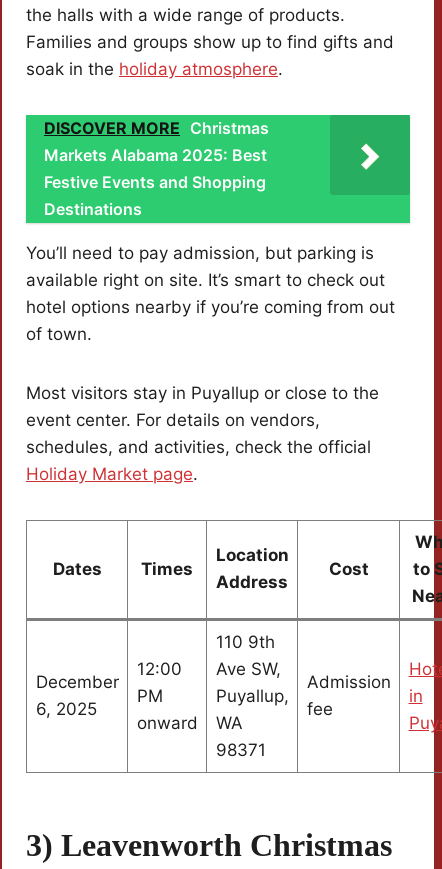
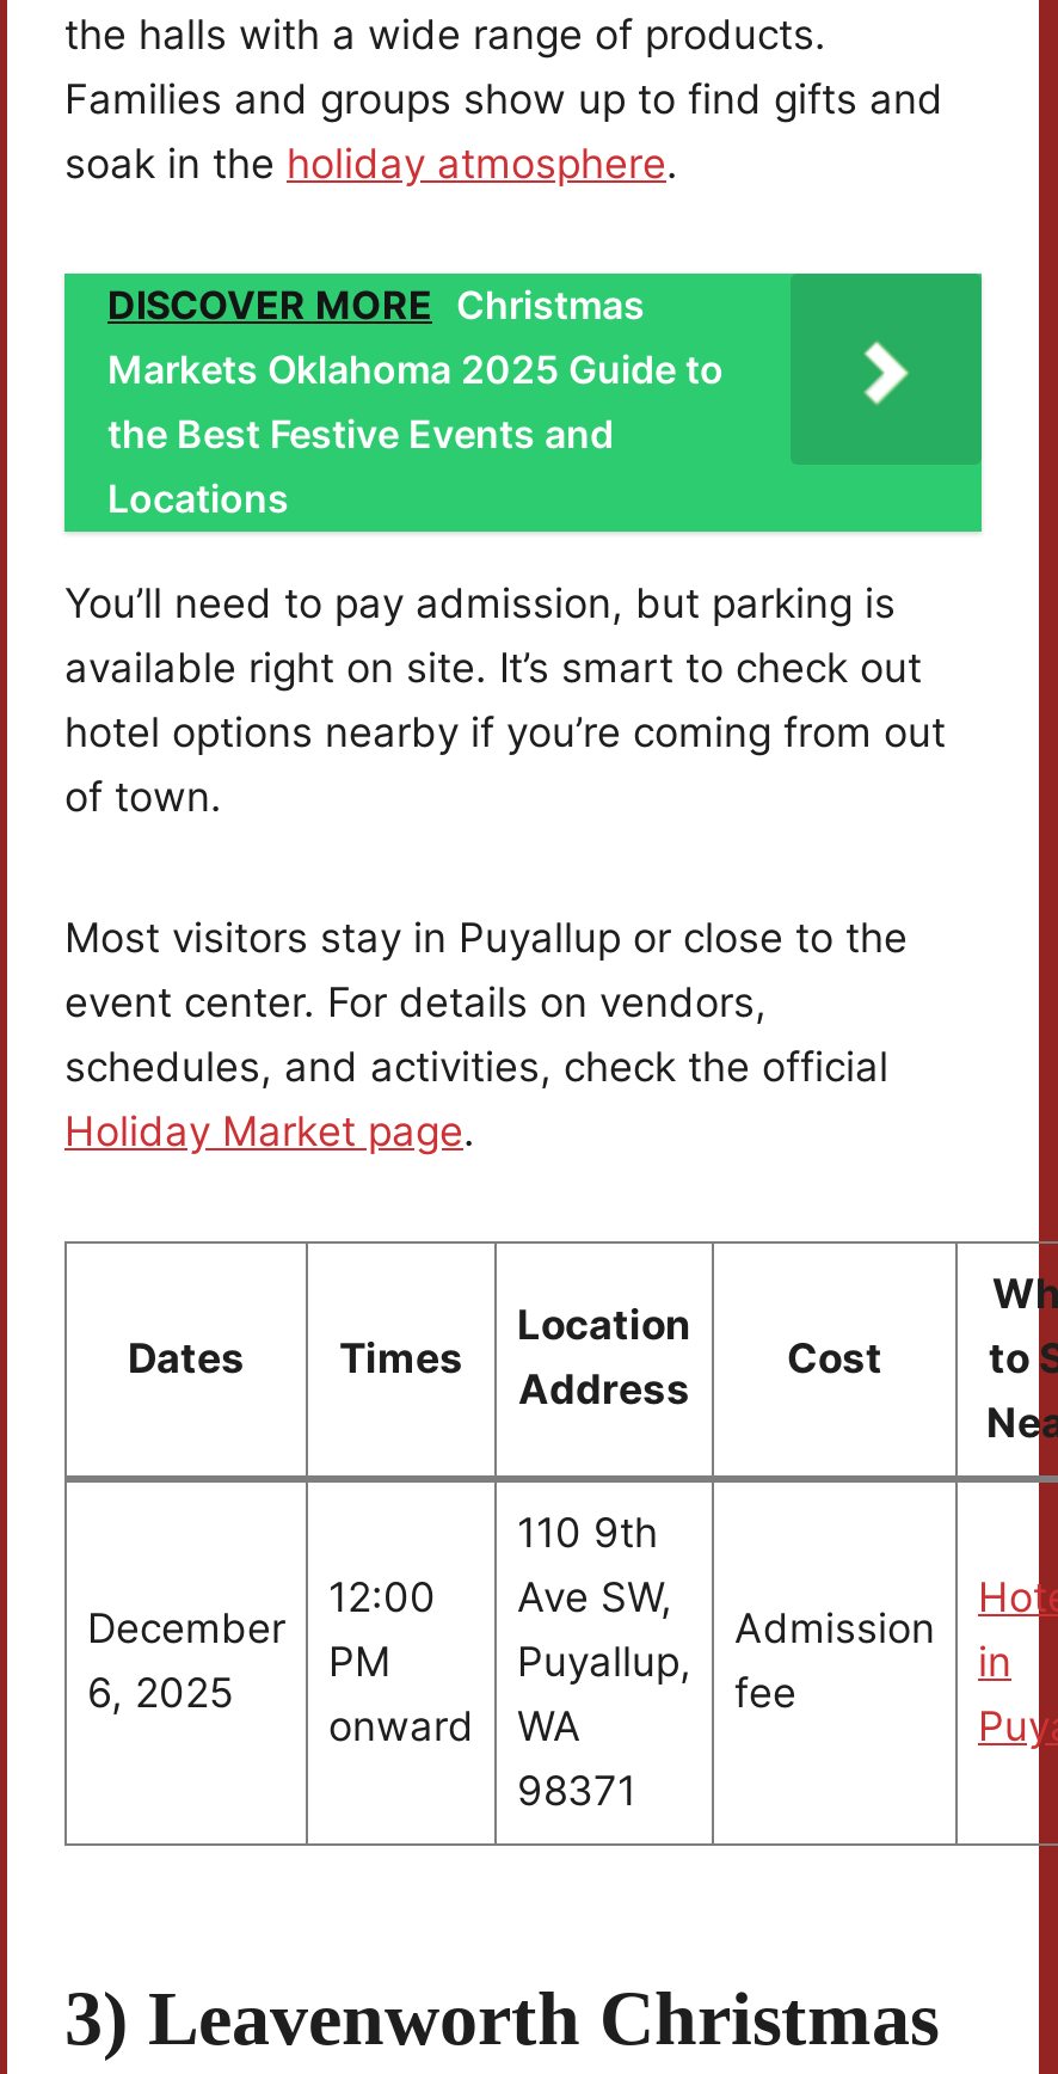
[44,145,267,219] Markets Alabama 2025: Best | Festive Events and Shopping | Destinations -> [107,345,724,522] Markets Oklahoma 2025 Guide to | the Best Festive Events and | Locations

